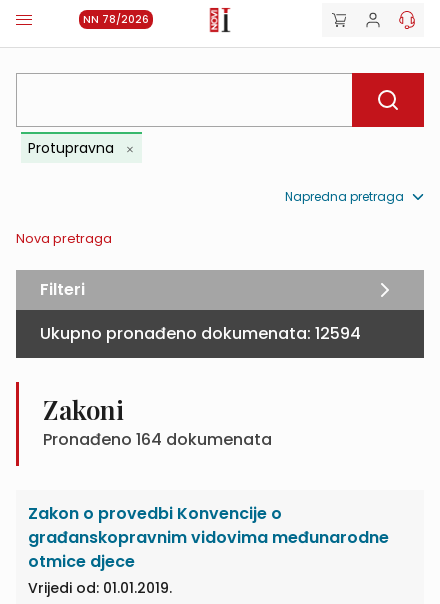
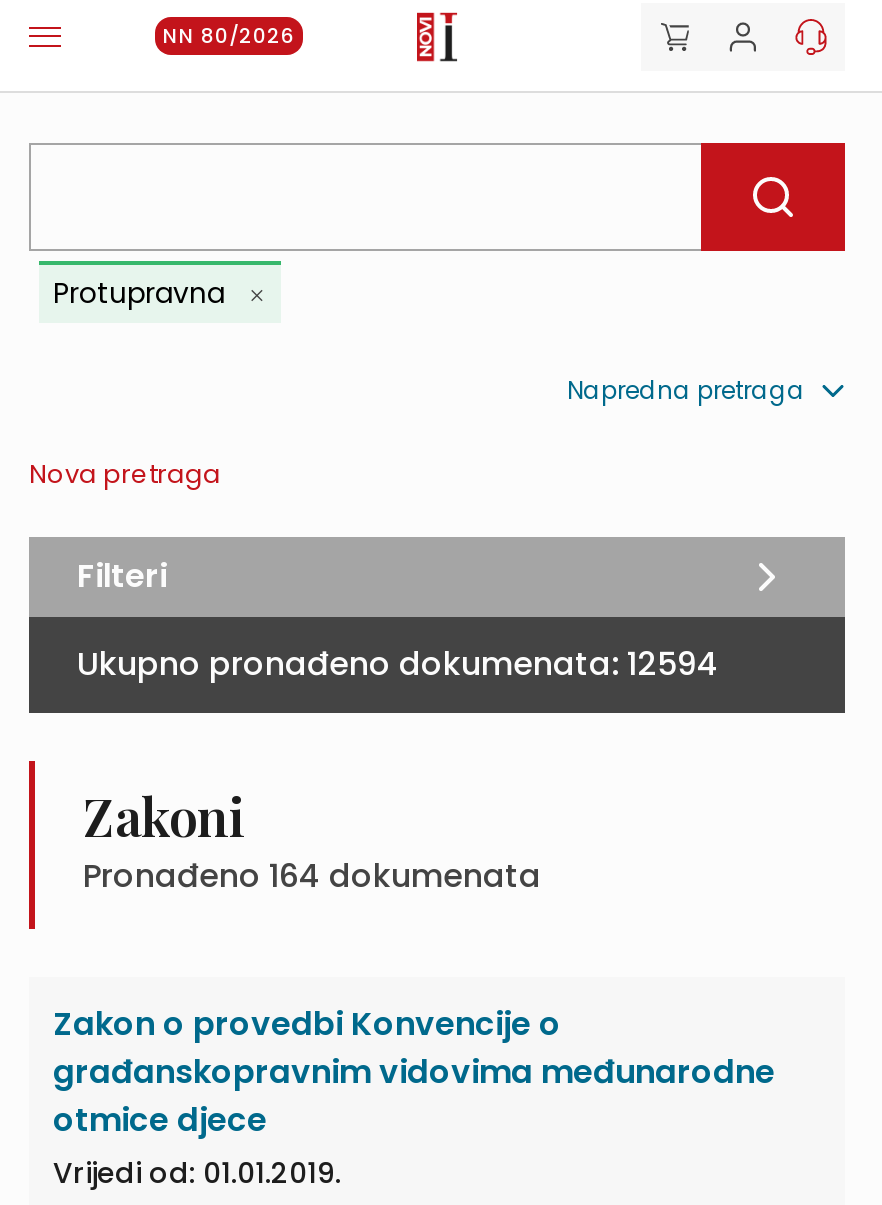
[83,12,149,27] NN 78/2026 -> [163,21,295,51] NN 80/2026

